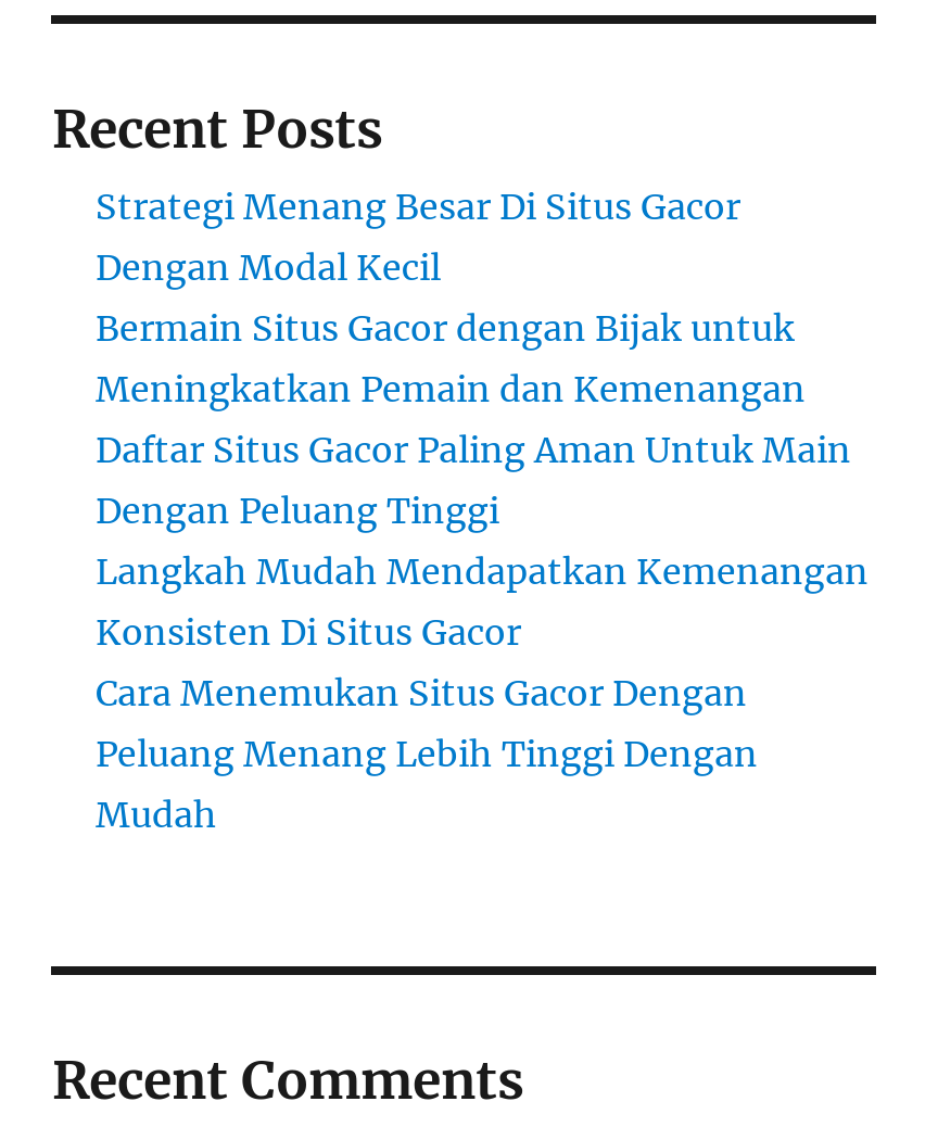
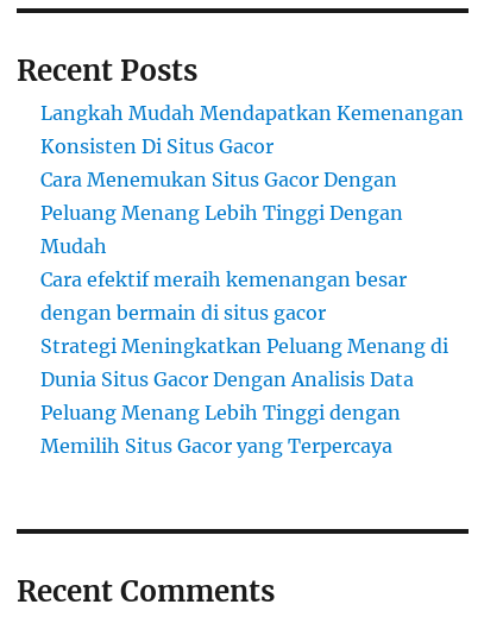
[96,185,851,532] Strategi Menang Besar Di Situs Gacor | Dengan Modal Kecil | Bermain Situs Gacor dengan Bijak untuk | Meningkatkan Pemain dan Kemenangan | Daftar Situs Gacor Paling Aman Untuk Main | Dengan Peluang Tinggi -> none
moved [96,550,869,836] -> [41,101,464,258]: Langkah Mudah Mendapatkan Kemenangan | Konsisten Di Situs Gacor | Cara Menemukan Situs Gacor Dengan | Peluang Menang Lebih Tinggi Dengan | Mudah
none -> [41,268,449,458] Cara efektif meraih kemenangan besar | dengan bermain di situs gacor | Strategi Meningkatkan Peluang Menang di | Dunia Situs Gacor Dengan Analisis Data | Peluang Menang Lebih Tinggi dengan | Memilih Situs Gacor yang Terpercaya

